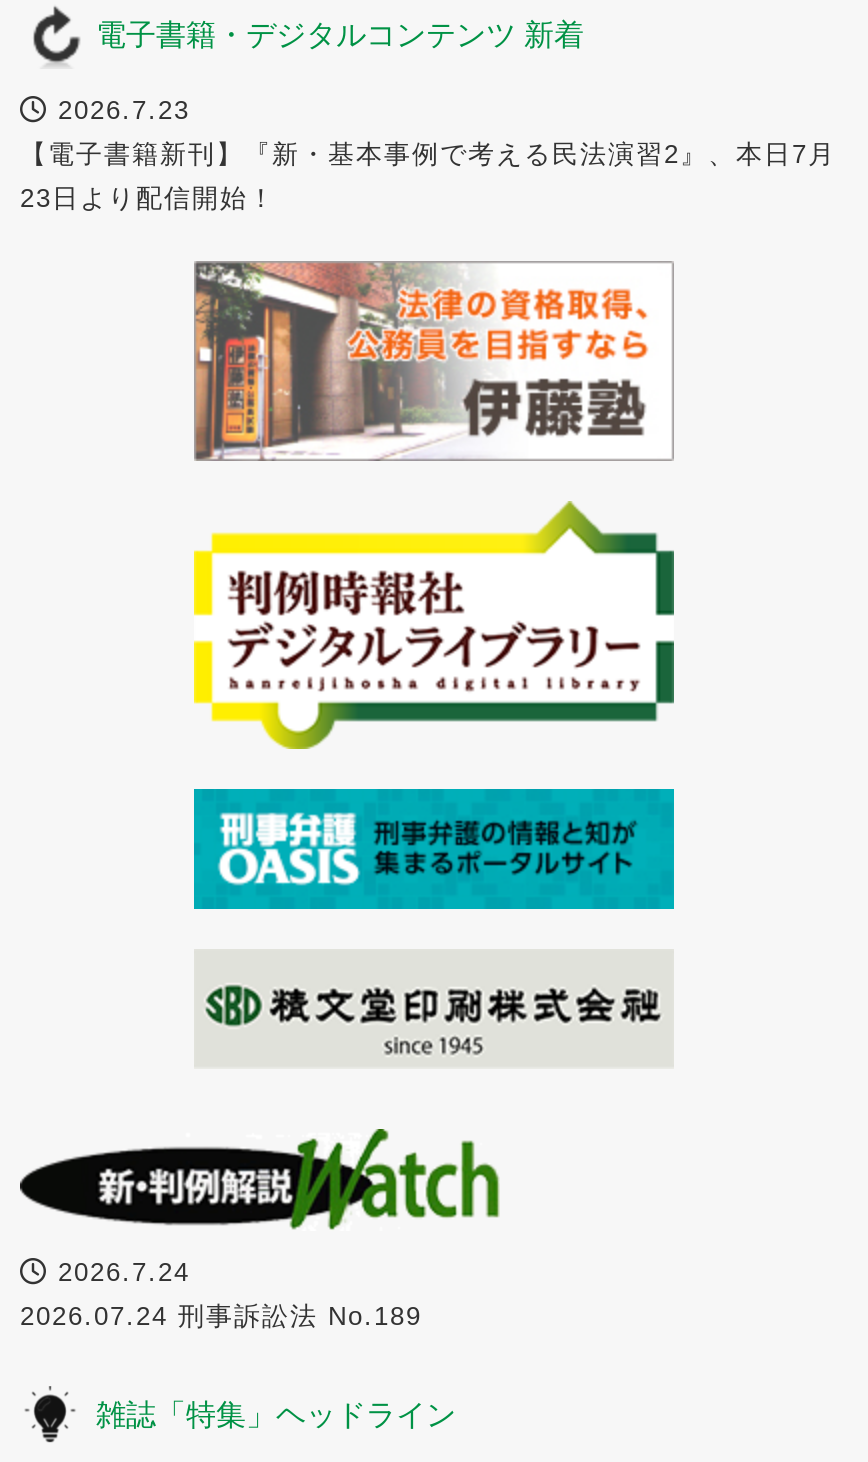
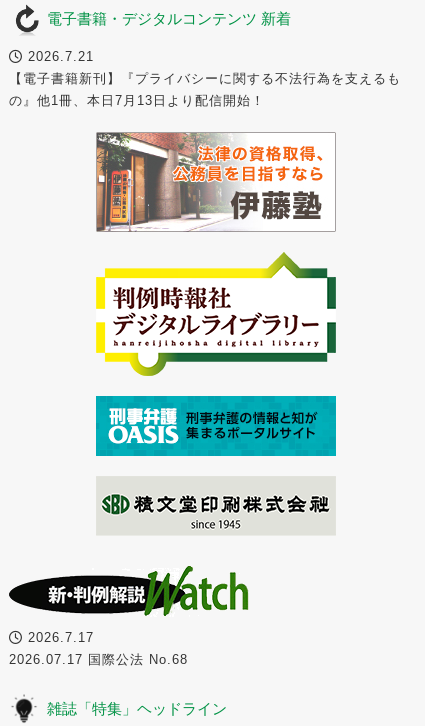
[48,94,190,124] 2026.7.23 -> [23,49,94,64] 2026.7.21
[20,138,836,168] 【電子書籍新刊】『新・基本事例で考える民法演習2』、本日7月 -> [9,71,401,86] 【電子書籍新刊】『プライバシーに関する不法行為を支えるも
[20,182,276,212] 23日より配信開始！ -> [9,93,265,108] の』他1冊、本日7月13日より配信開始！
[48,1256,190,1286] 2026.7.24 -> [23,630,94,645] 2026.7.17
[20,1300,450,1330] 2026.07.24 刑事訴訟法 No.189 -> [9,652,202,667] 2026.07.17 国際公法 No.68

